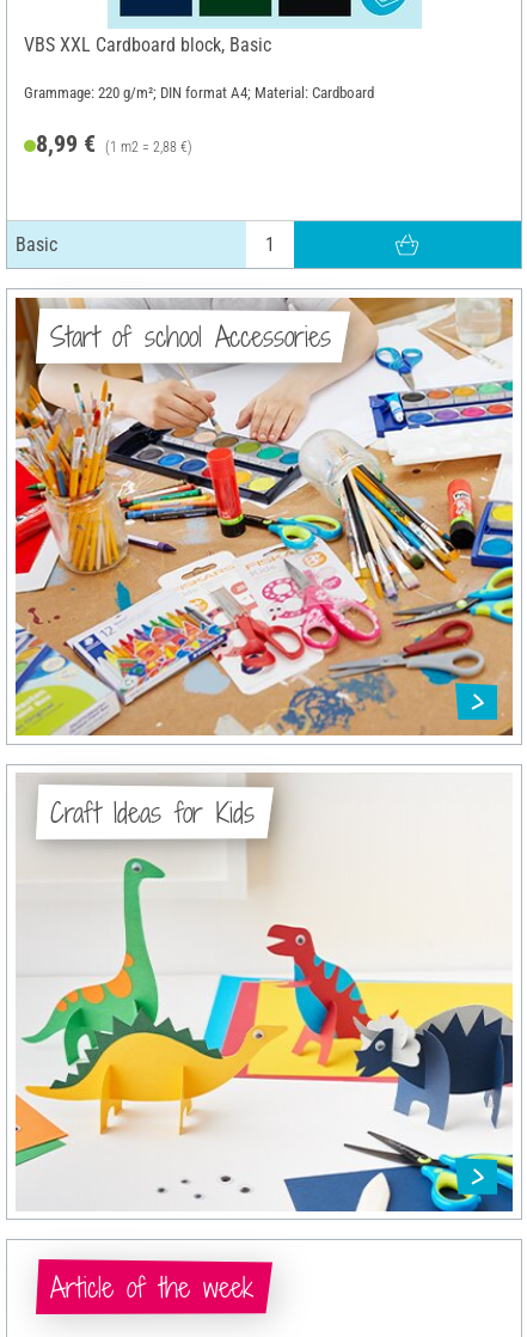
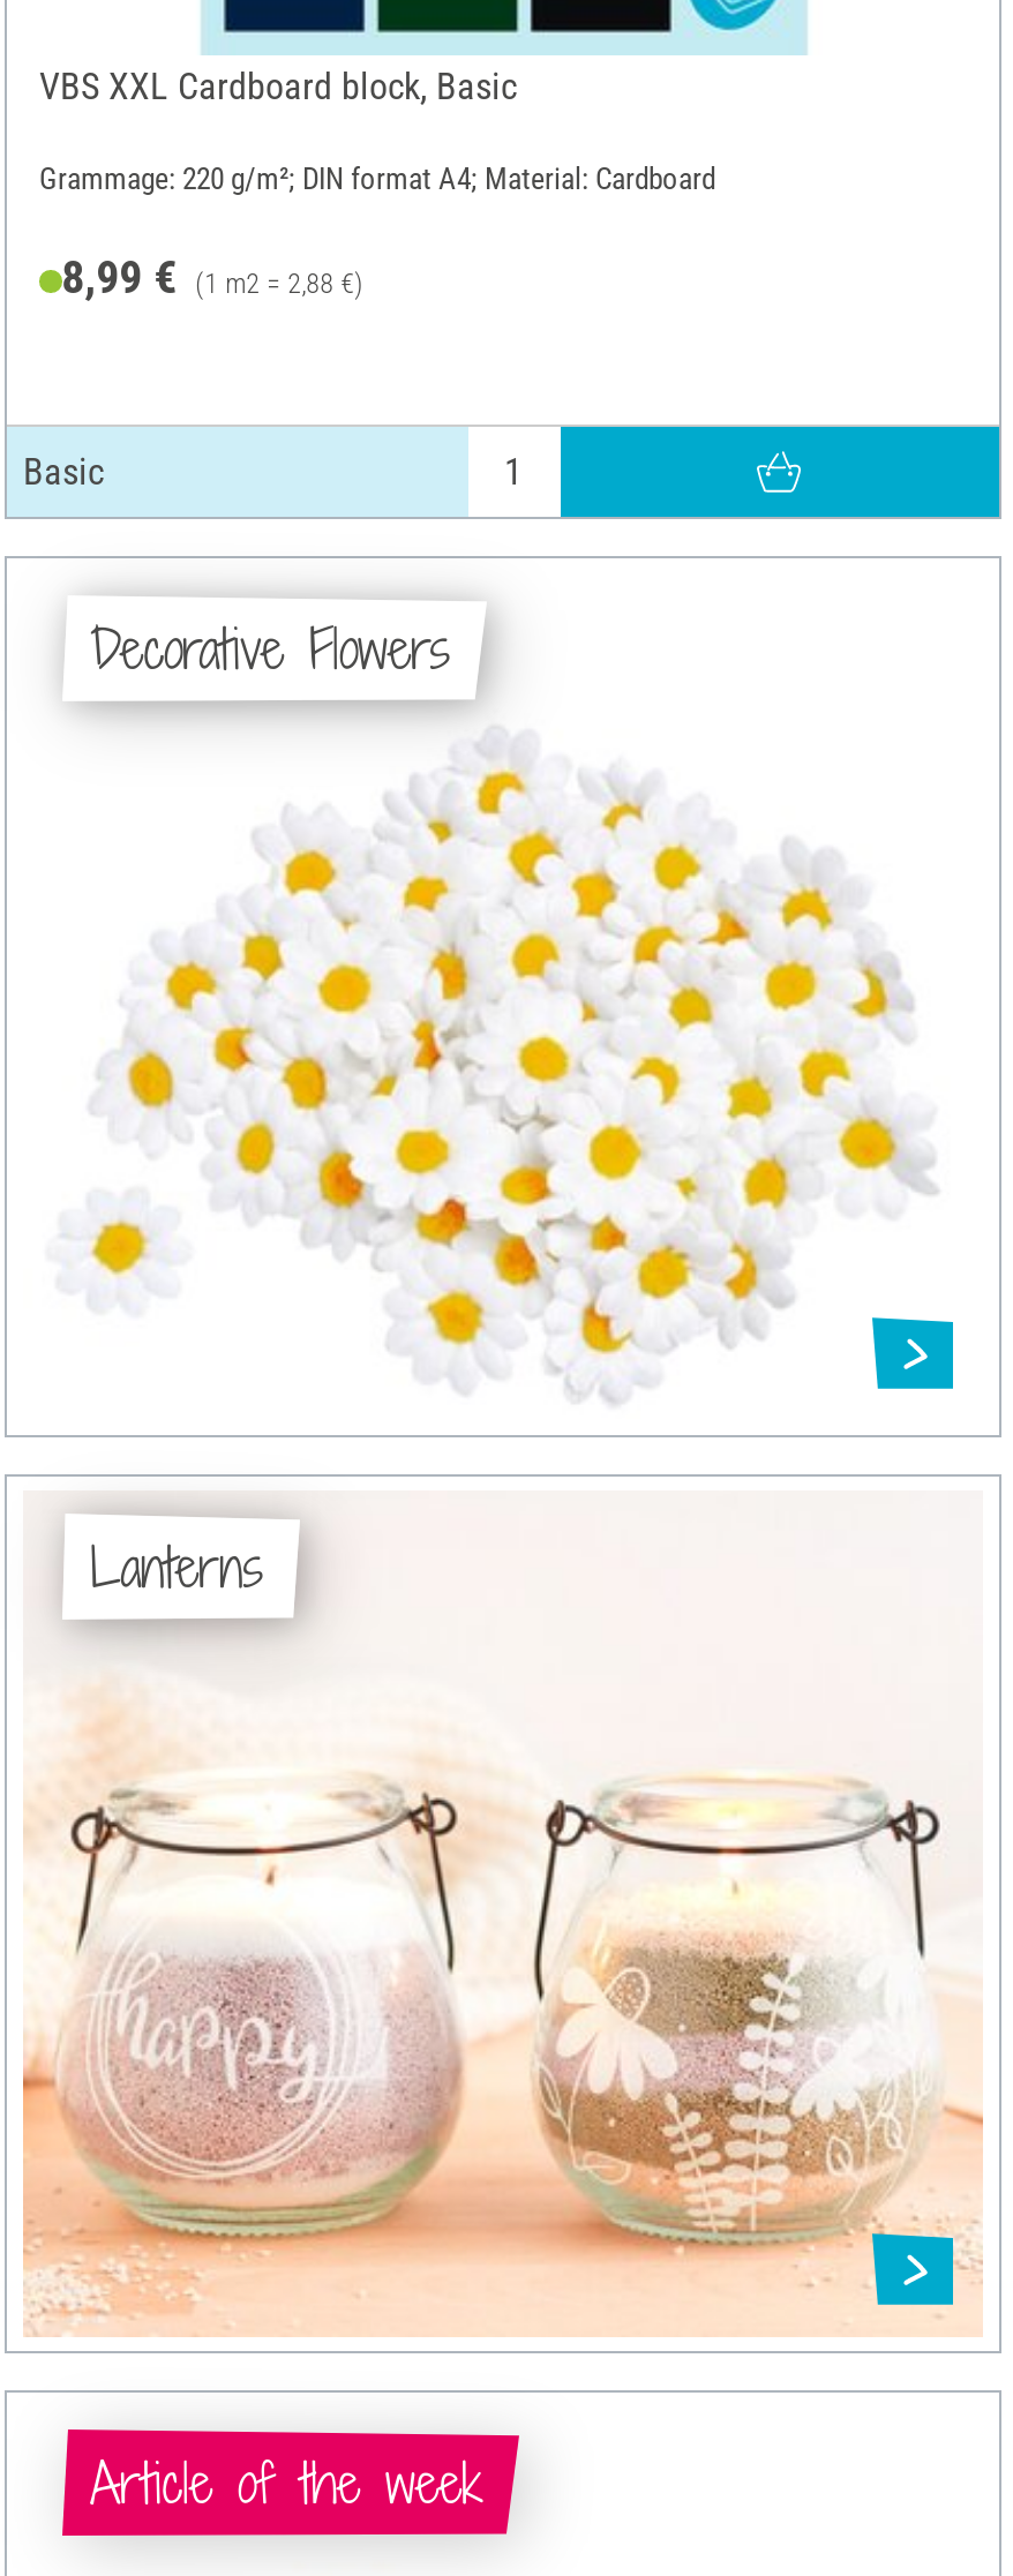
[14,297,514,737] [image] | Start of school Accessories -> [23,574,983,1419] [image] | Decorative Flowers
[14,773,514,1213] [image] | Craft Ideas for Kids -> [21,1493,983,2337] [image] | Lanterns

